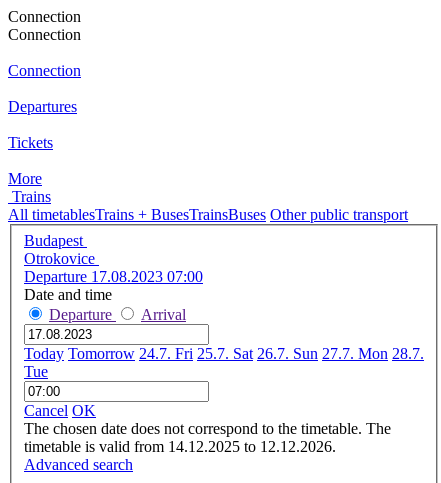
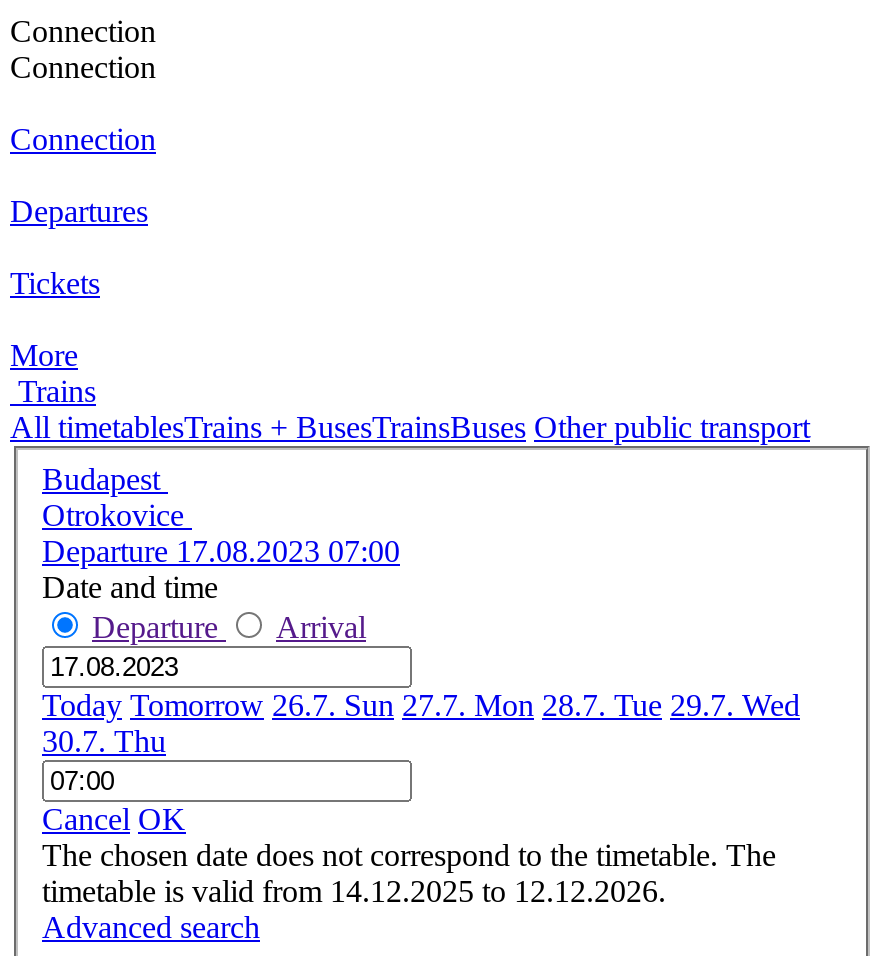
[24,345,424,380] Today Tomorrow 24.7. Fri 25.7. Sat 26.7. Sun 27.7. Mon 28.7. | Tue -> [42,687,800,757] Today Tomorrow 26.7. Sun 27.7. Mon 28.7. Tue 29.7. Wed | 30.7. Thu

